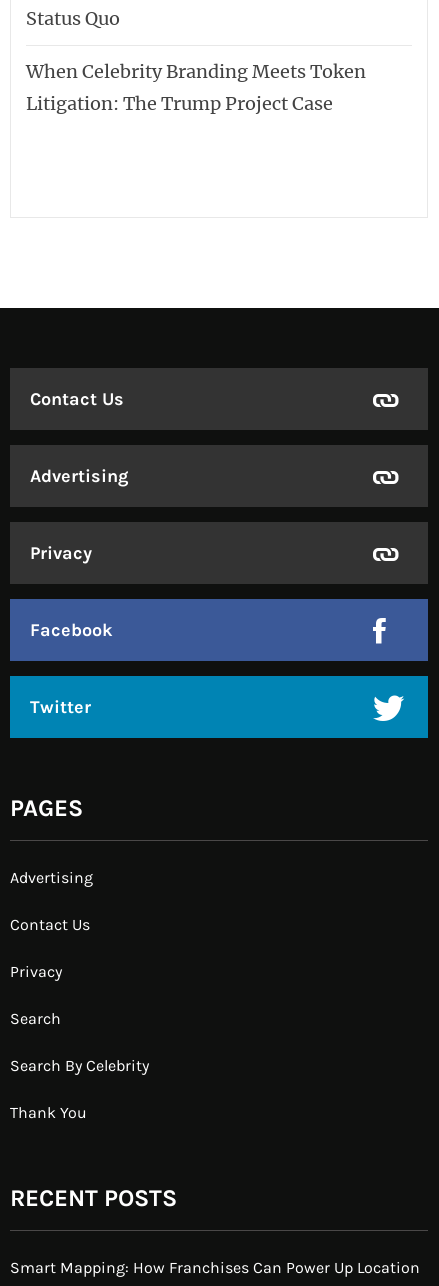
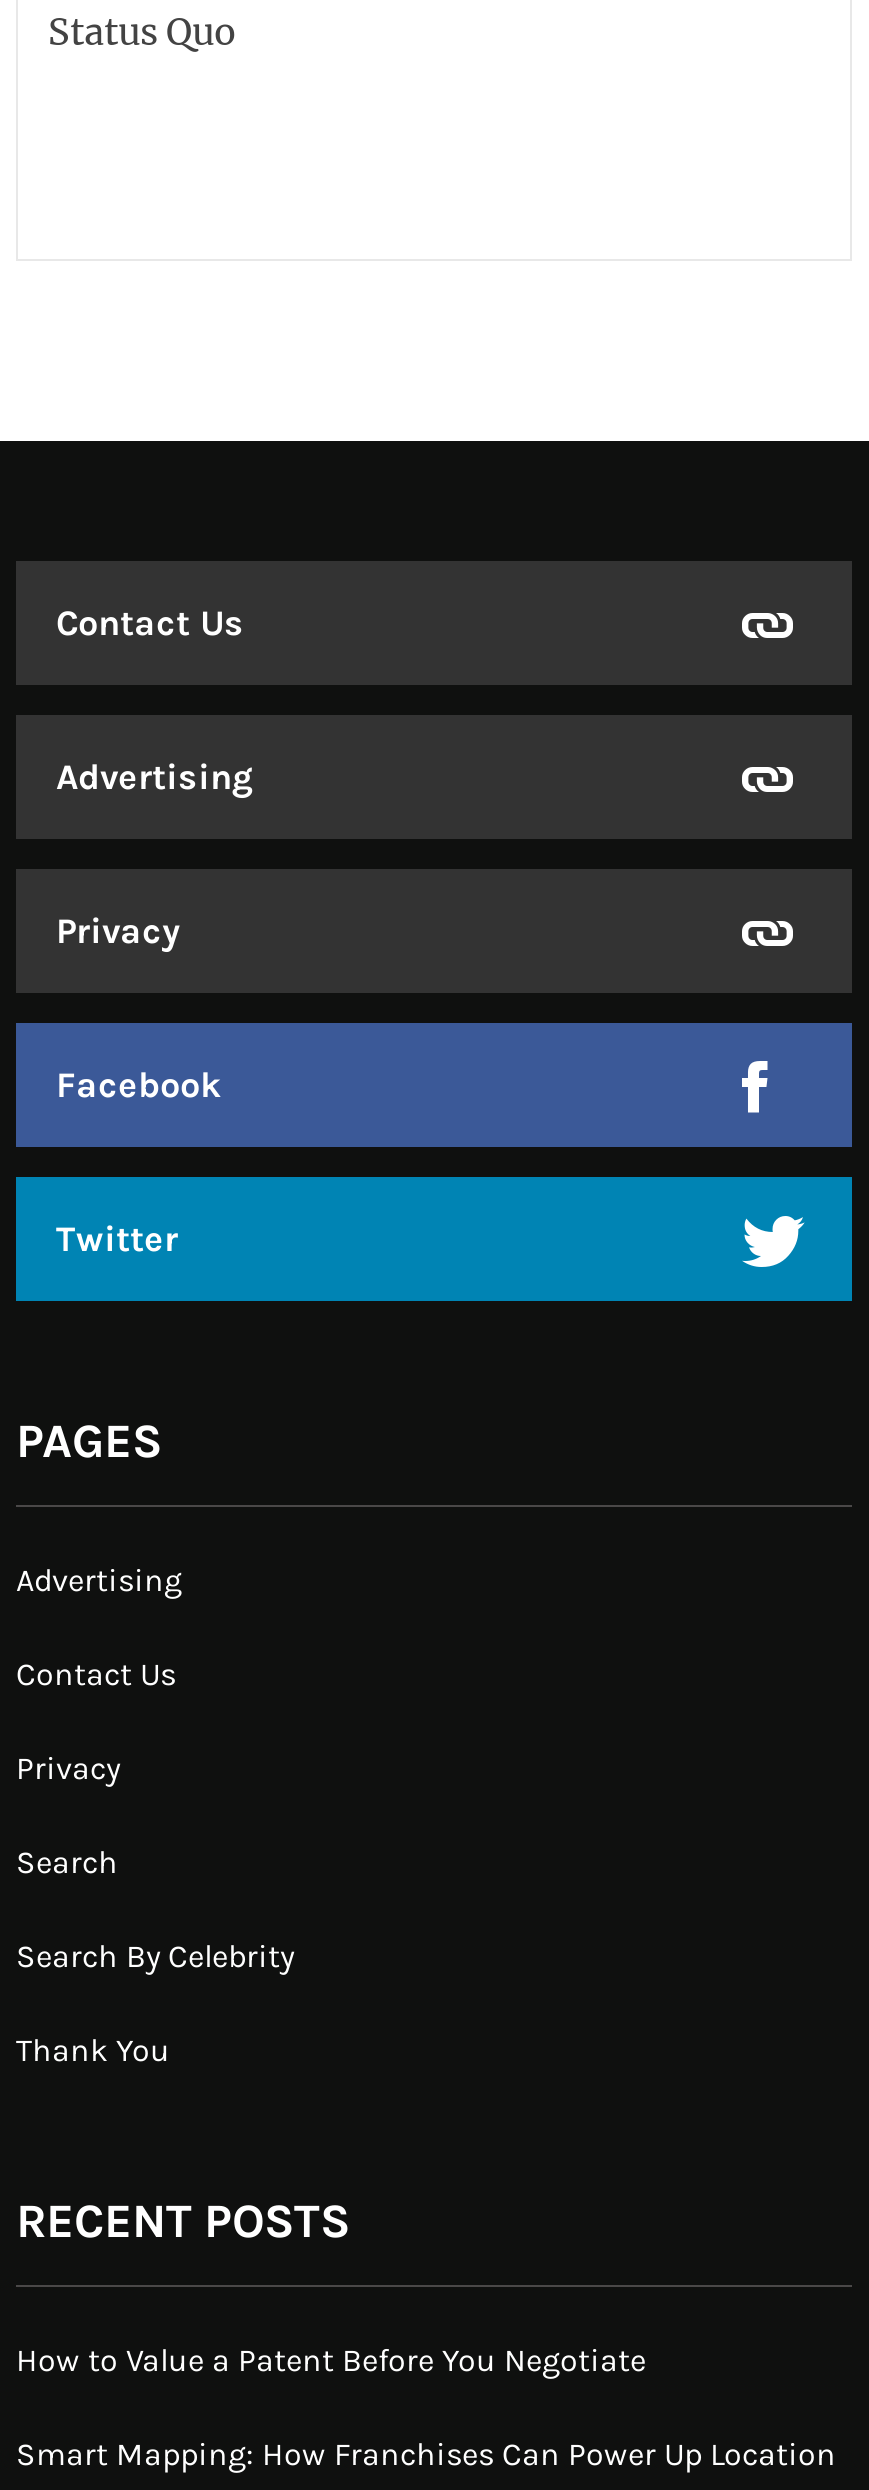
[26,60,366,115] When Celebrity Branding Meets Token | Litigation: The Trump Project Case -> none
moved [10,388,177,1212] -> [16,600,350,2248]: Contact Us | Advertising | Privacy | ... | Thank You | RECENT POSTS
none -> [16,2340,646,2378] How to Value a Patent Before You Negotiate

